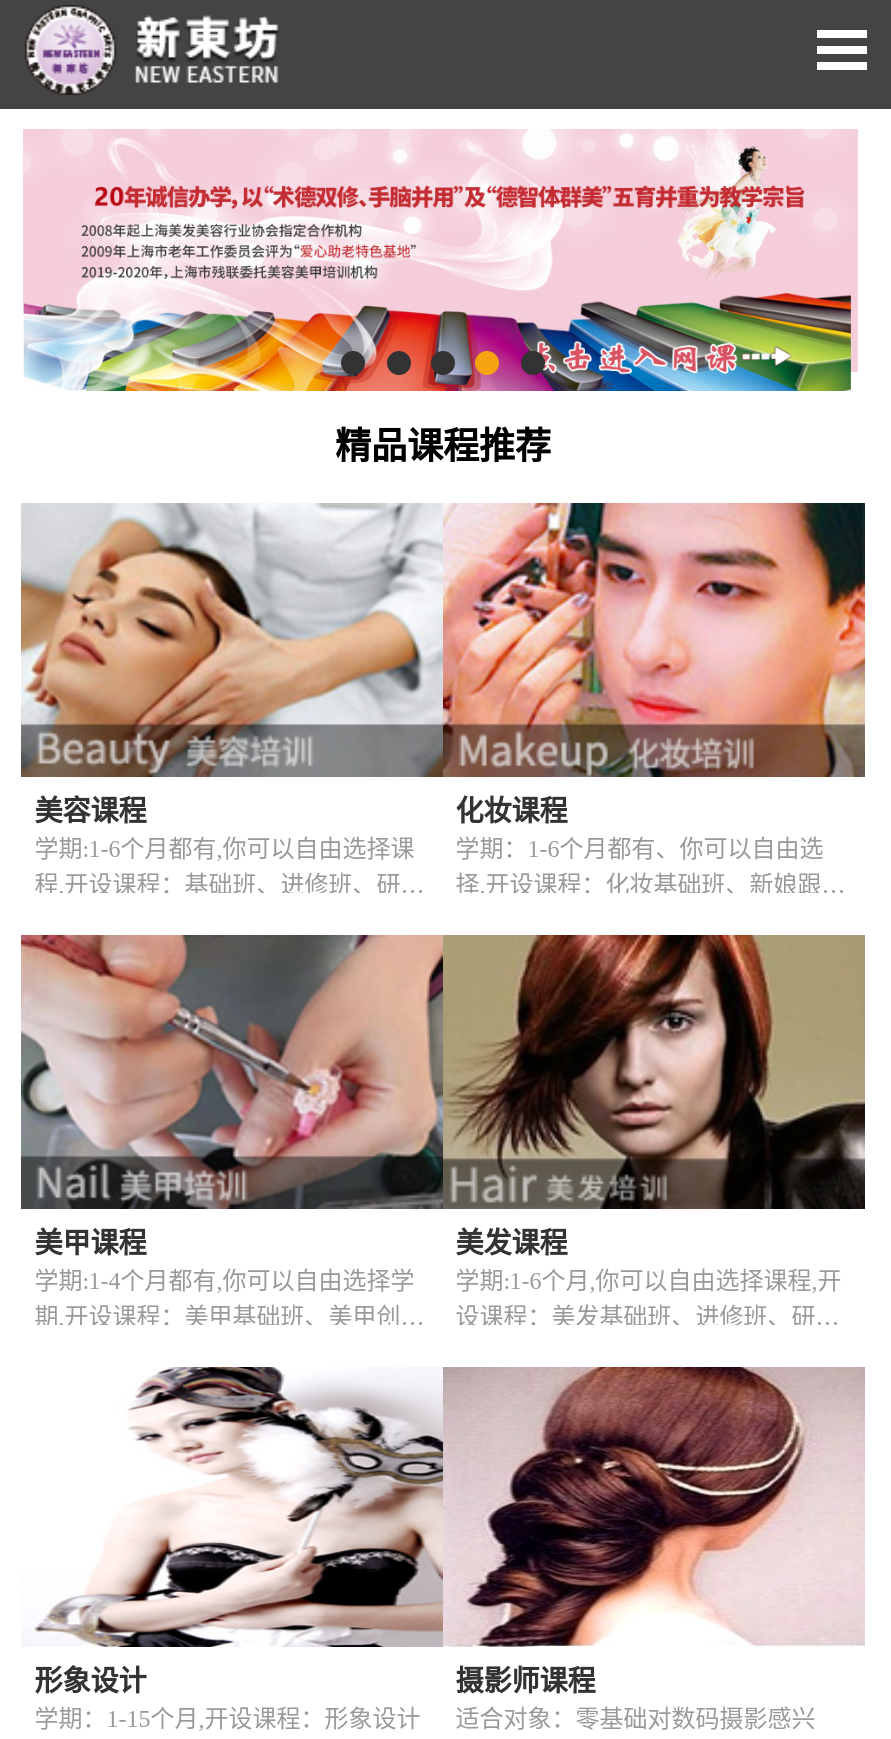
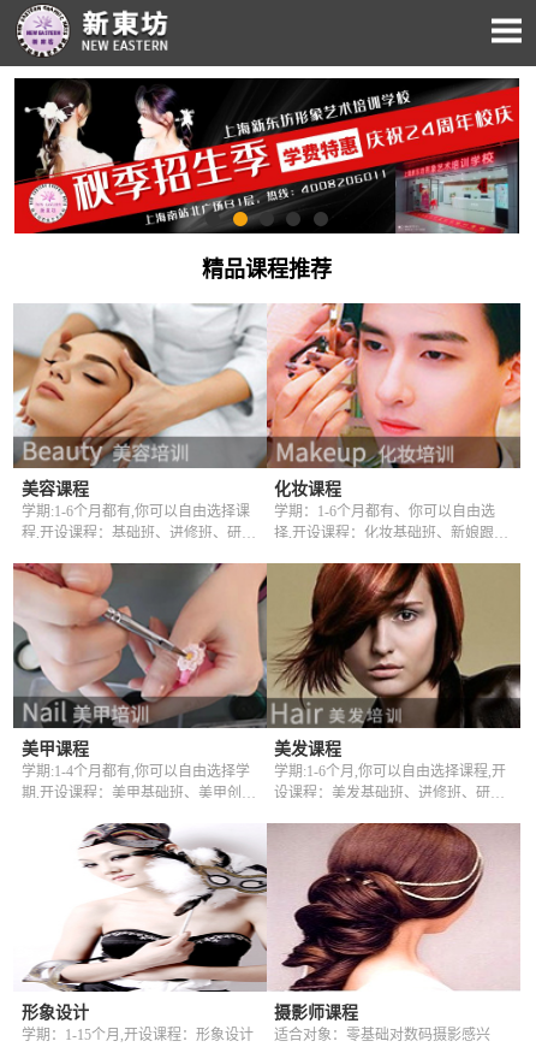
[23,129,863,393] [image] -> [13,77,520,236] [image]

